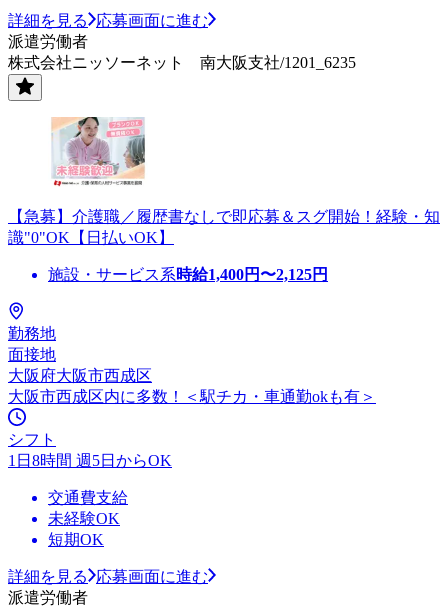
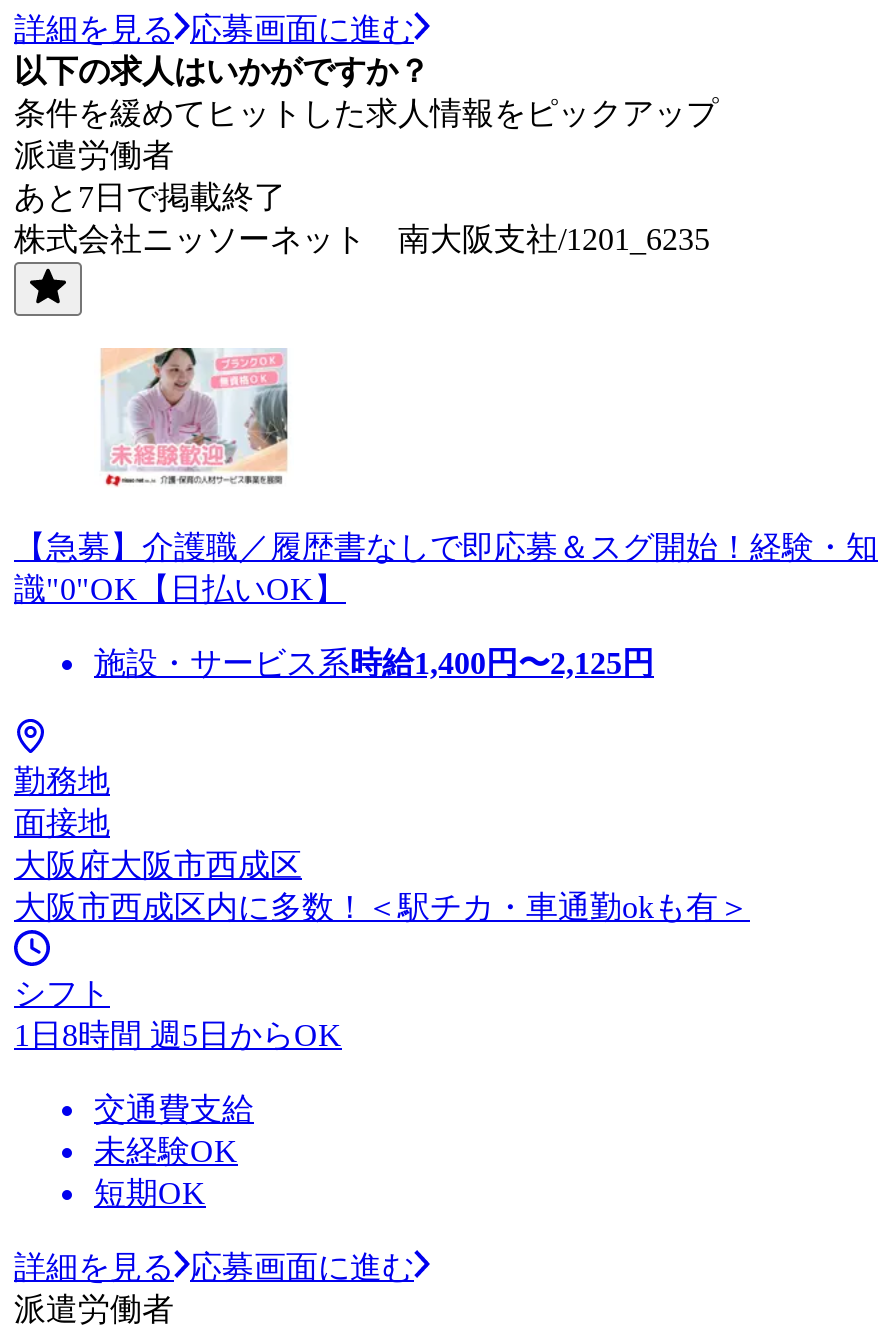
none -> [14,54,718,130] 以下の求人はいかがですか？ | 条件を緩めてヒットした求人情報をピックアップ
none -> [14,180,286,214] あと7日で掲載終了

